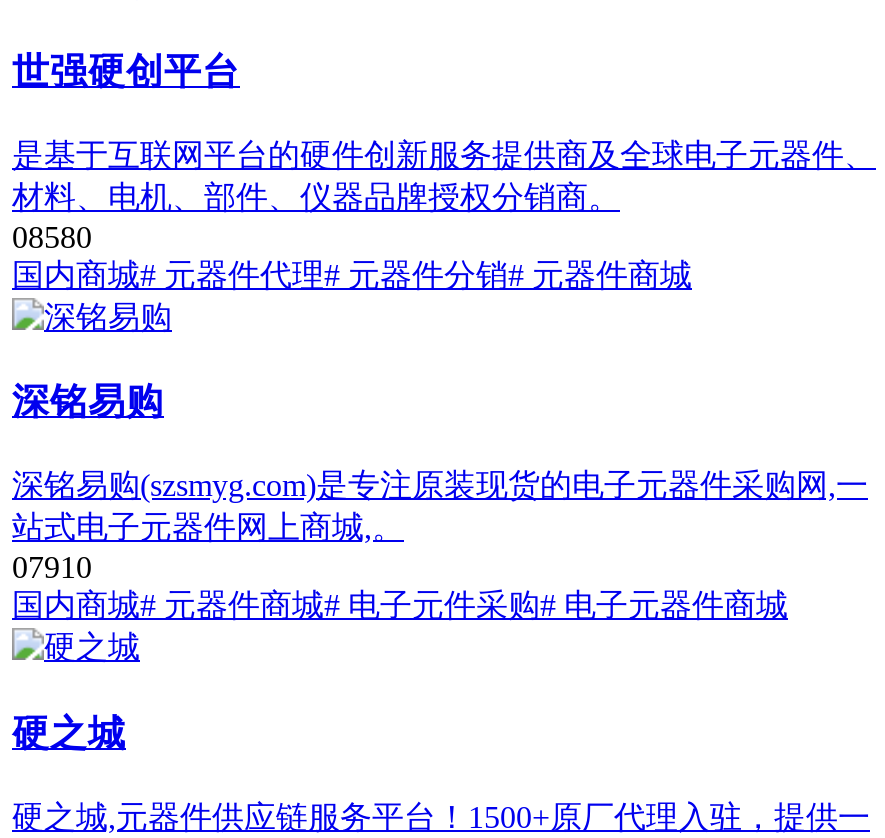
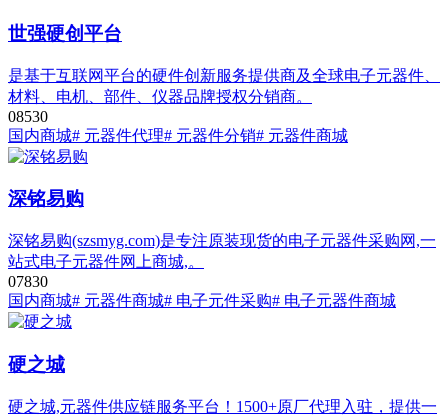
[12,220,92,254] 08580 -> [8,108,48,125] 08530
[12,550,92,584] 0791 0 -> [8,273,48,290] 0783 0

